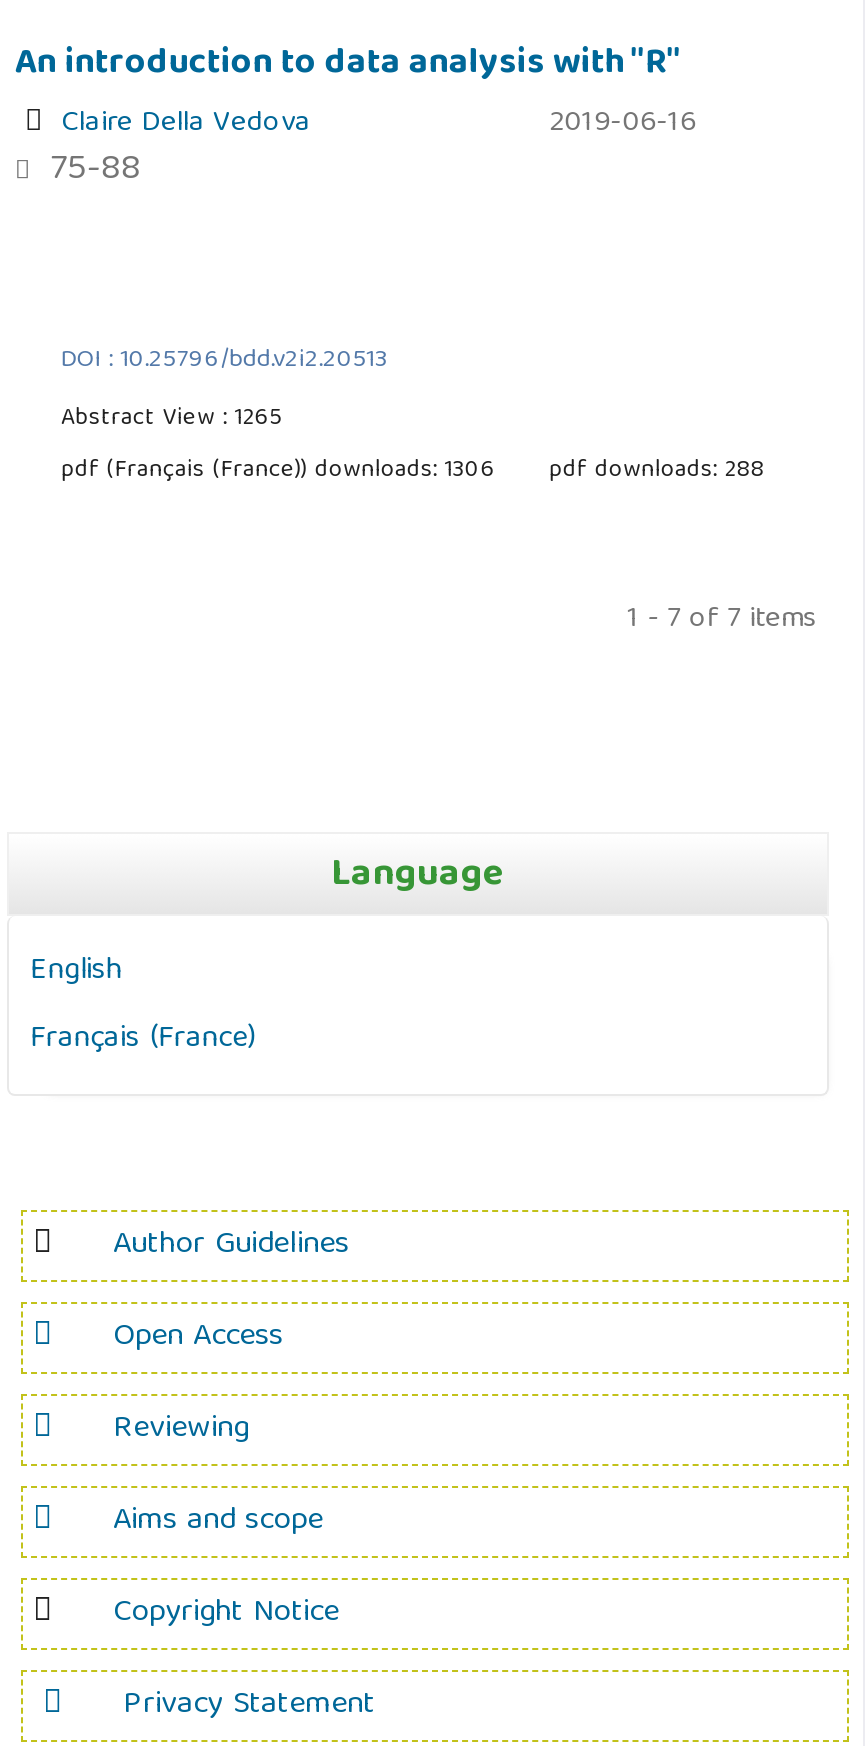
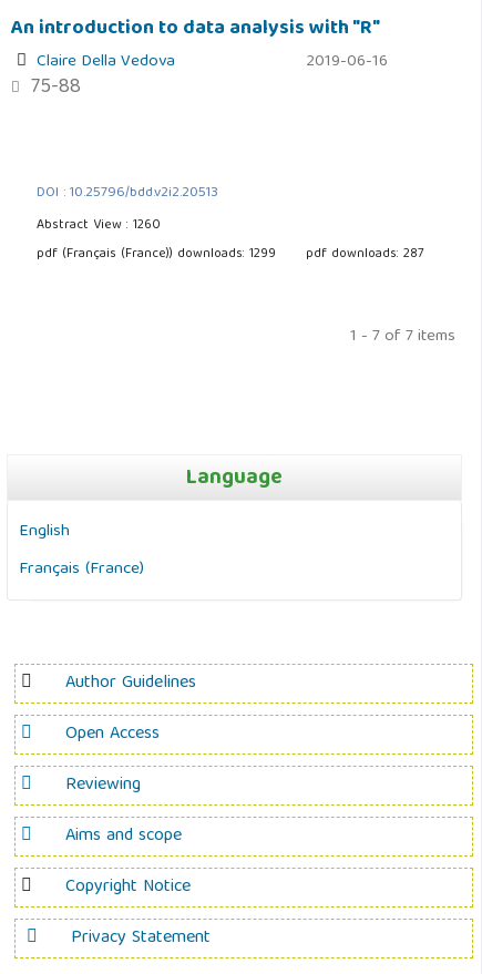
[61,399,283,441] Abstract View : 1265 -> [36,214,160,238] Abstract View : 1260
[61,451,503,493] pdf (Français (France)) downloads: 1306 -> [36,243,280,266] pdf (Français (France)) downloads: 1299
[549,451,765,493] pdf downloads: 288 -> [306,243,423,266] pdf downloads: 287

